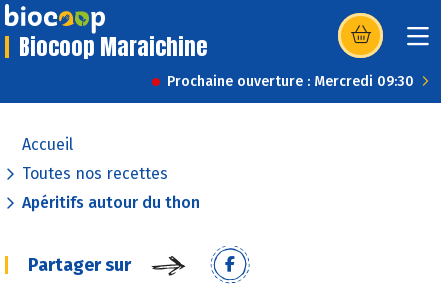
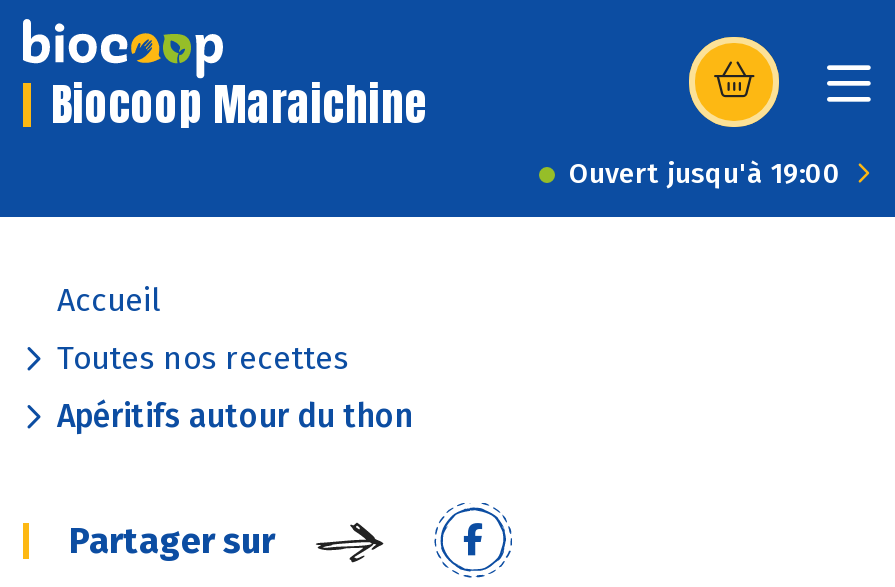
[167,73,414,90] Prochaine ouverture : Mercredi 09:30 -> [569,157,841,191] Ouvert jusqu'à 19:00

